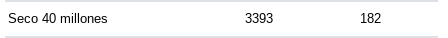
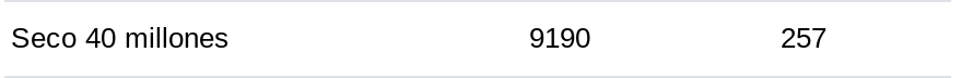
[245,11,273,26] 3393 -> [529,21,590,54] 9190
[360,11,381,26] 182 -> [781,21,827,54] 257

